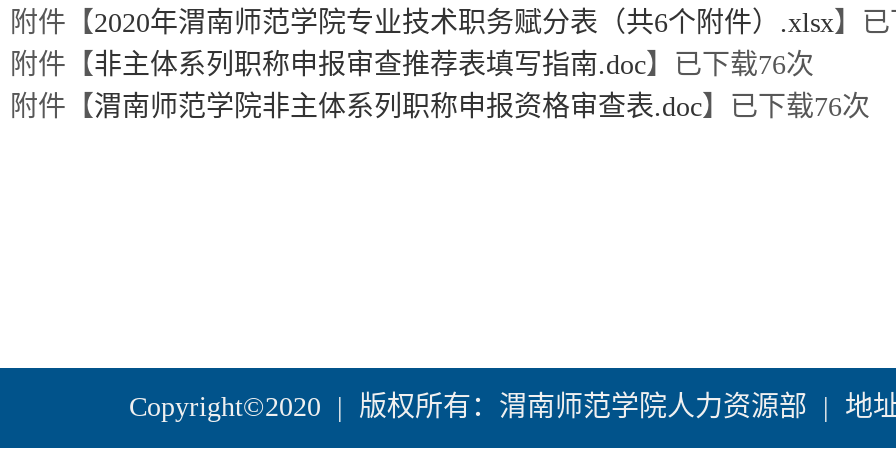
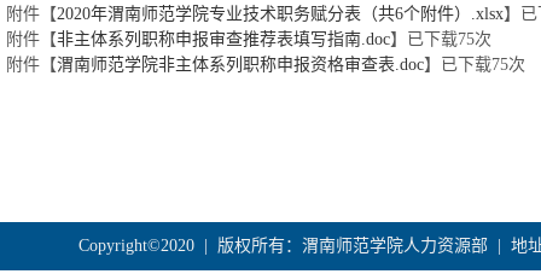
[10,50,814,80] 附件【非主体系列职称申报审查推荐表填写指南.doc】已下载76次 -> [6,30,491,48] 附件【非主体系列职称申报审查推荐表填写指南.doc】已下载75次
[10,92,870,122] 附件【渭南师范学院非主体系列职称申报资格审查表.doc】已下载76次 -> [6,56,525,74] 附件【渭南师范学院非主体系列职称申报资格审查表.doc】已下载75次

